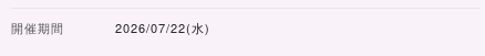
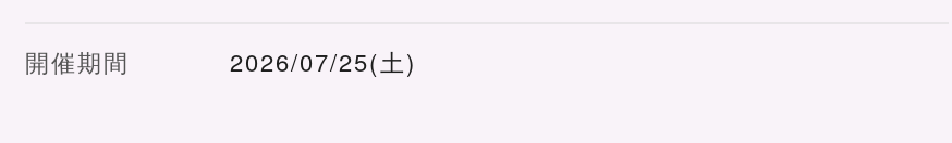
[115,19,210,37] 2026/07/22(水) -> [230,43,417,78] 2026/07/25(土)

